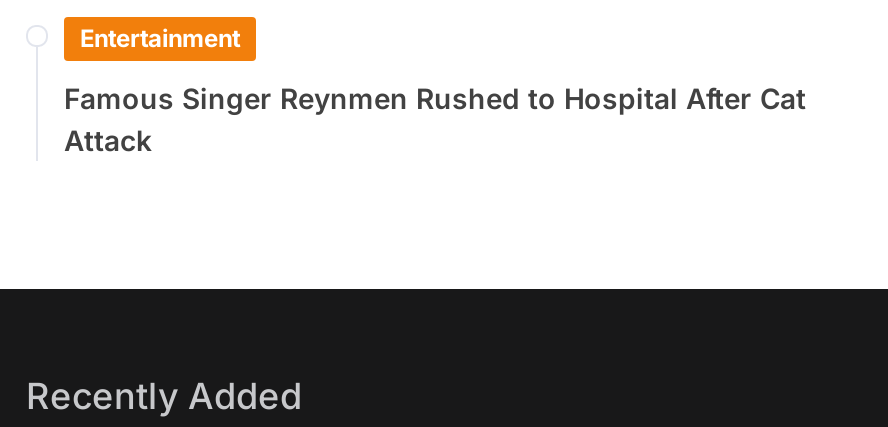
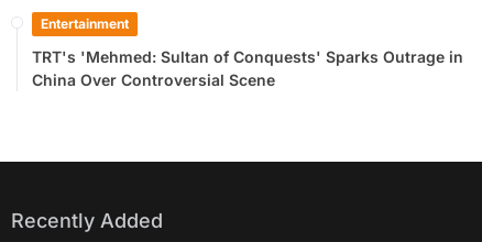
[64,81,806,157] Famous Singer Reynmen Rushed to Hospital After Cat | Attack -> [32,48,463,89] TRT's 'Mehmed: Sultan of Conquests' Sparks Outrage in | China Over Controversial Scene

